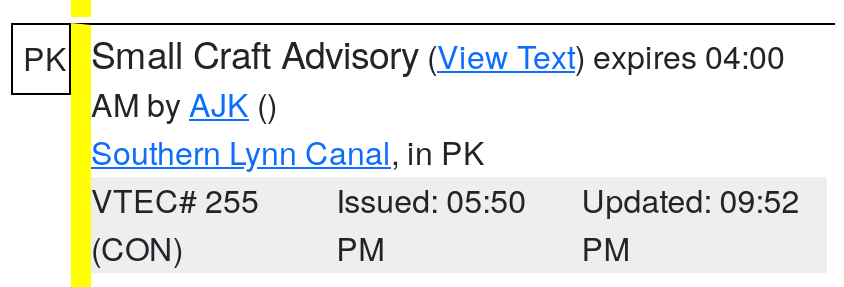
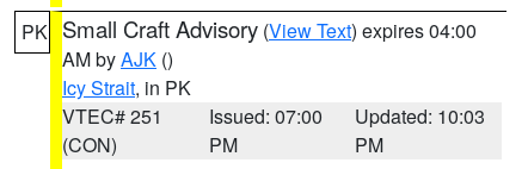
[91,129,485,223] Southern Lynn Canal, in PK | VTEC# 255 -> [62,74,191,130] Icy Strait, in PK | VTEC# 251
[336,177,526,223] Issued: 05:50 -> [209,102,322,130] Issued: 07:00
[581,177,799,223] Updated: 09:52 -> [355,102,485,130] Updated: 10:03

